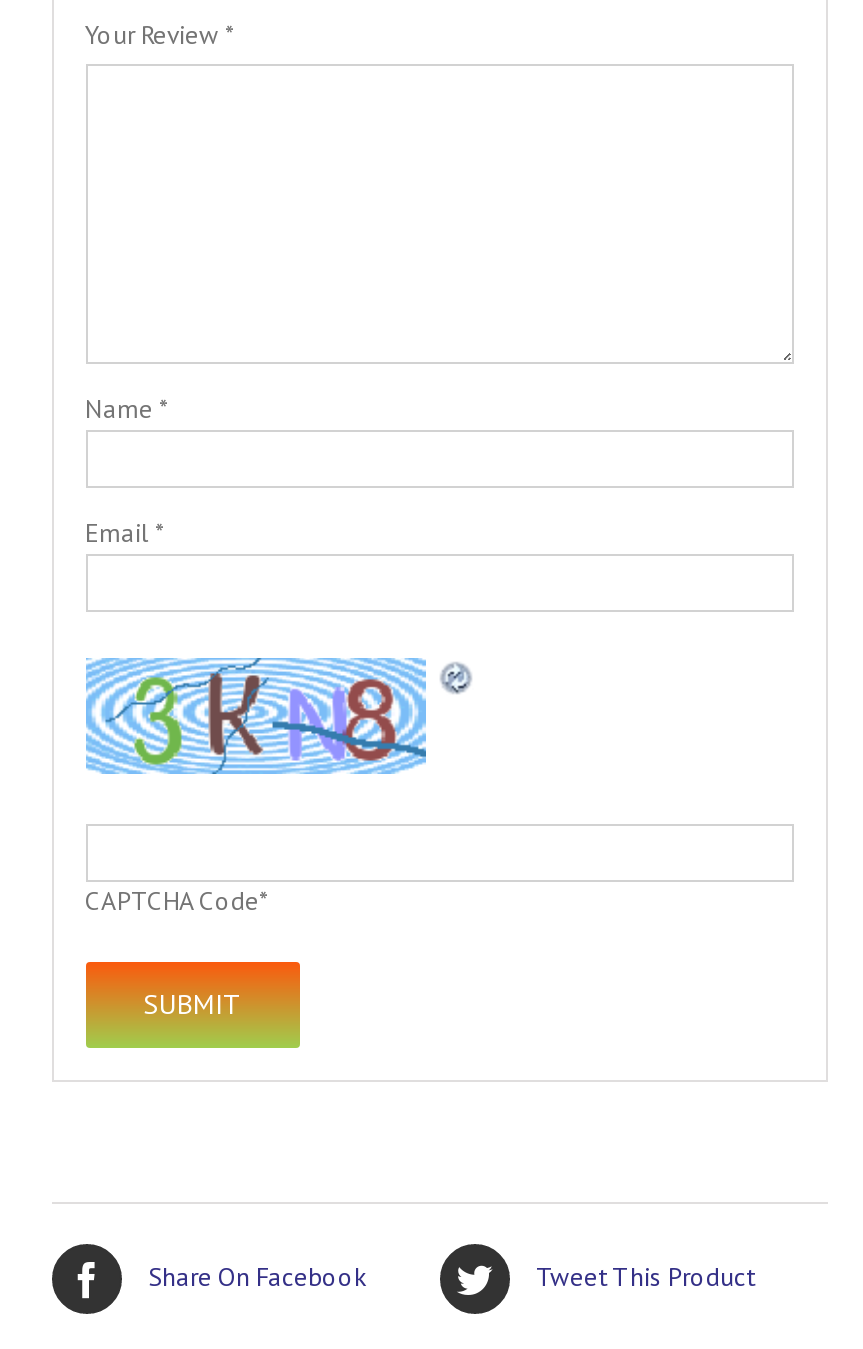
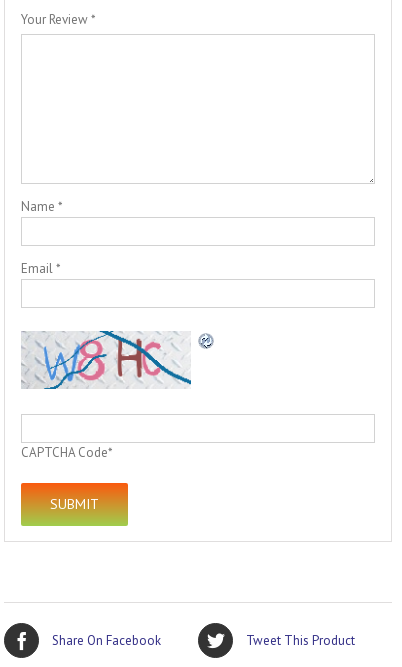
[86,658,428,774] [image] -> [21,331,191,390] [image]

